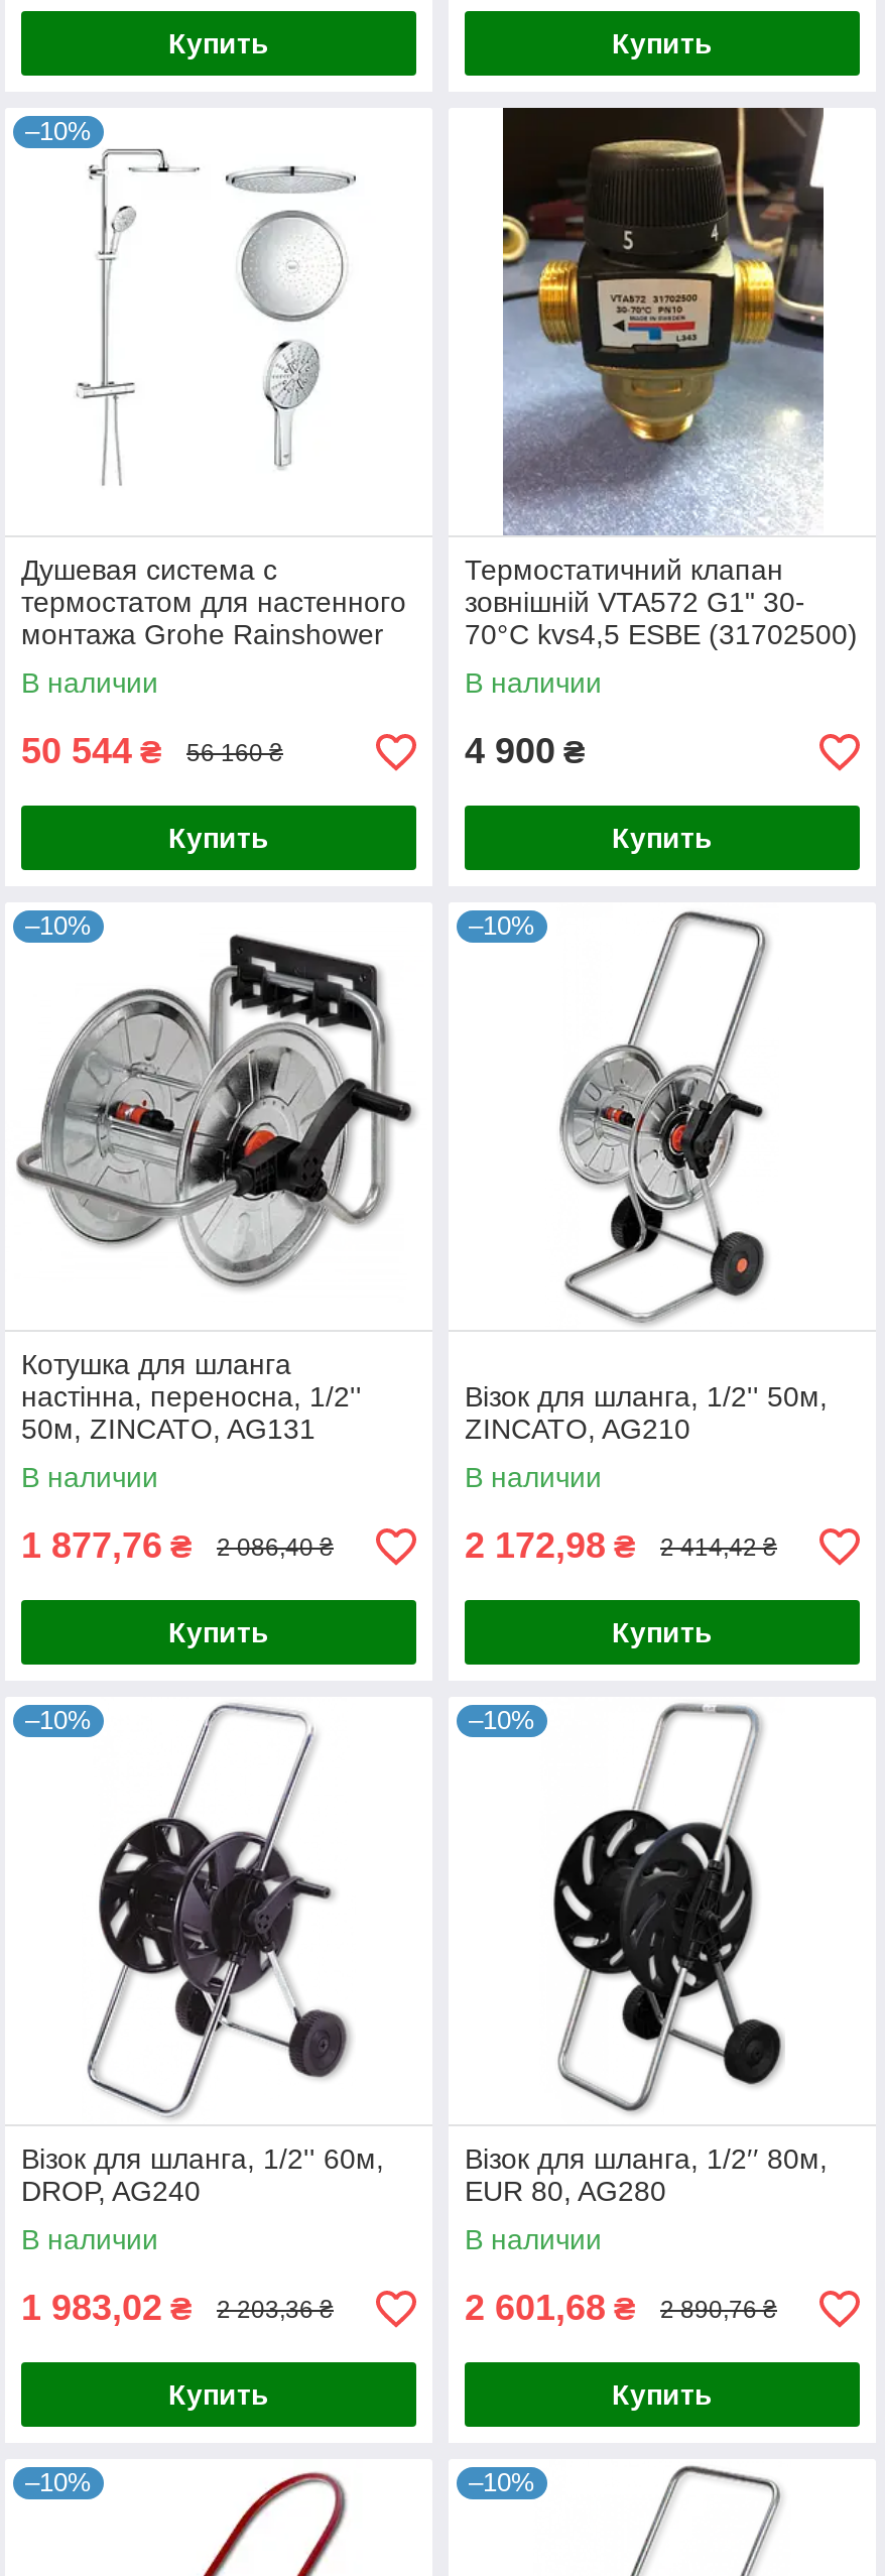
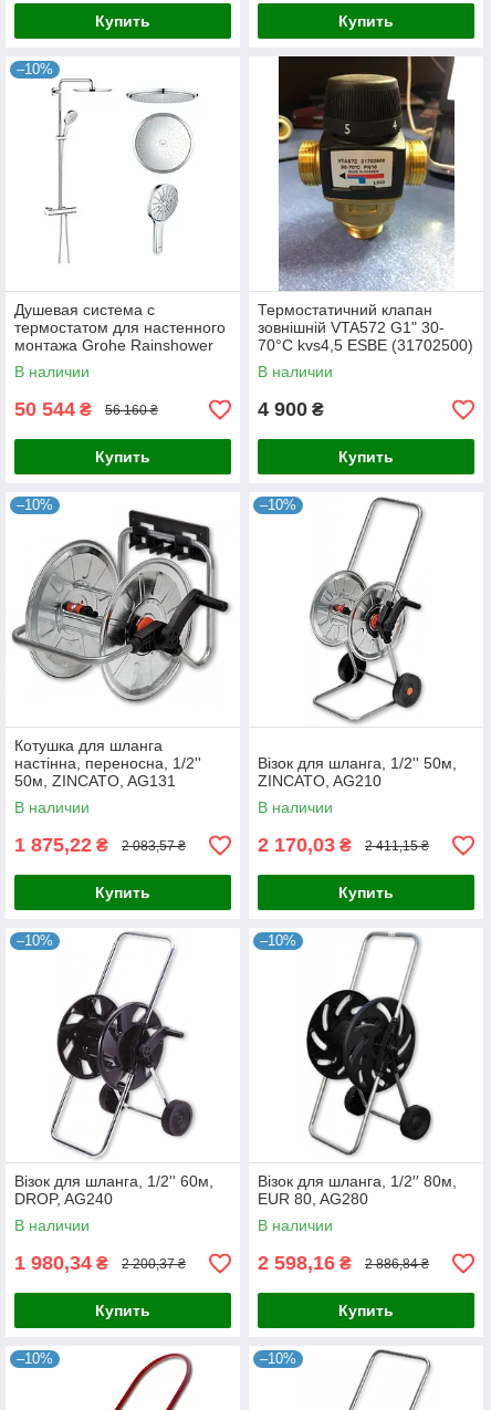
[21,1526,193,1566] 1 877,76 ₴ -> [14,834,108,856] 1 875,22 ₴
[217,1533,334,1561] 2 086,40 ₴ -> [122,838,186,854] 2 083,57 ₴
[465,1526,636,1566] 2 172,98 ₴ -> [258,834,352,856] 2 170,03 ₴
[660,1533,777,1561] 2 414,42 ₴ -> [365,838,429,854] 2 411,15 ₴
[21,2288,193,2328] 1 983,02 ₴ -> [14,1252,108,1274] 1 980,34 ₴
[217,2295,334,2324] 2 203,36 ₴ -> [122,1256,186,1272] 2 200,37 ₴
[465,2288,636,2328] 2 601,68 ₴ -> [258,1252,352,1274] 2 598,16 ₴
[660,2295,777,2324] 2 890,76 ₴ -> [365,1256,429,1272] 2 886,84 ₴

